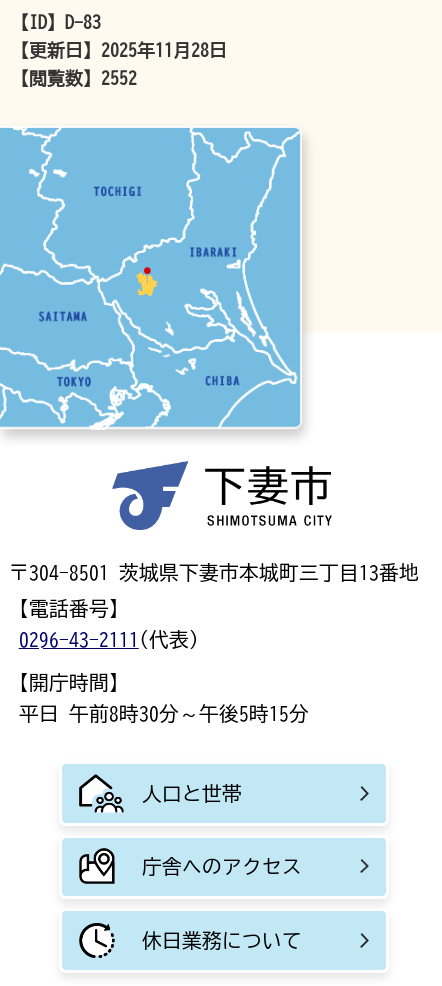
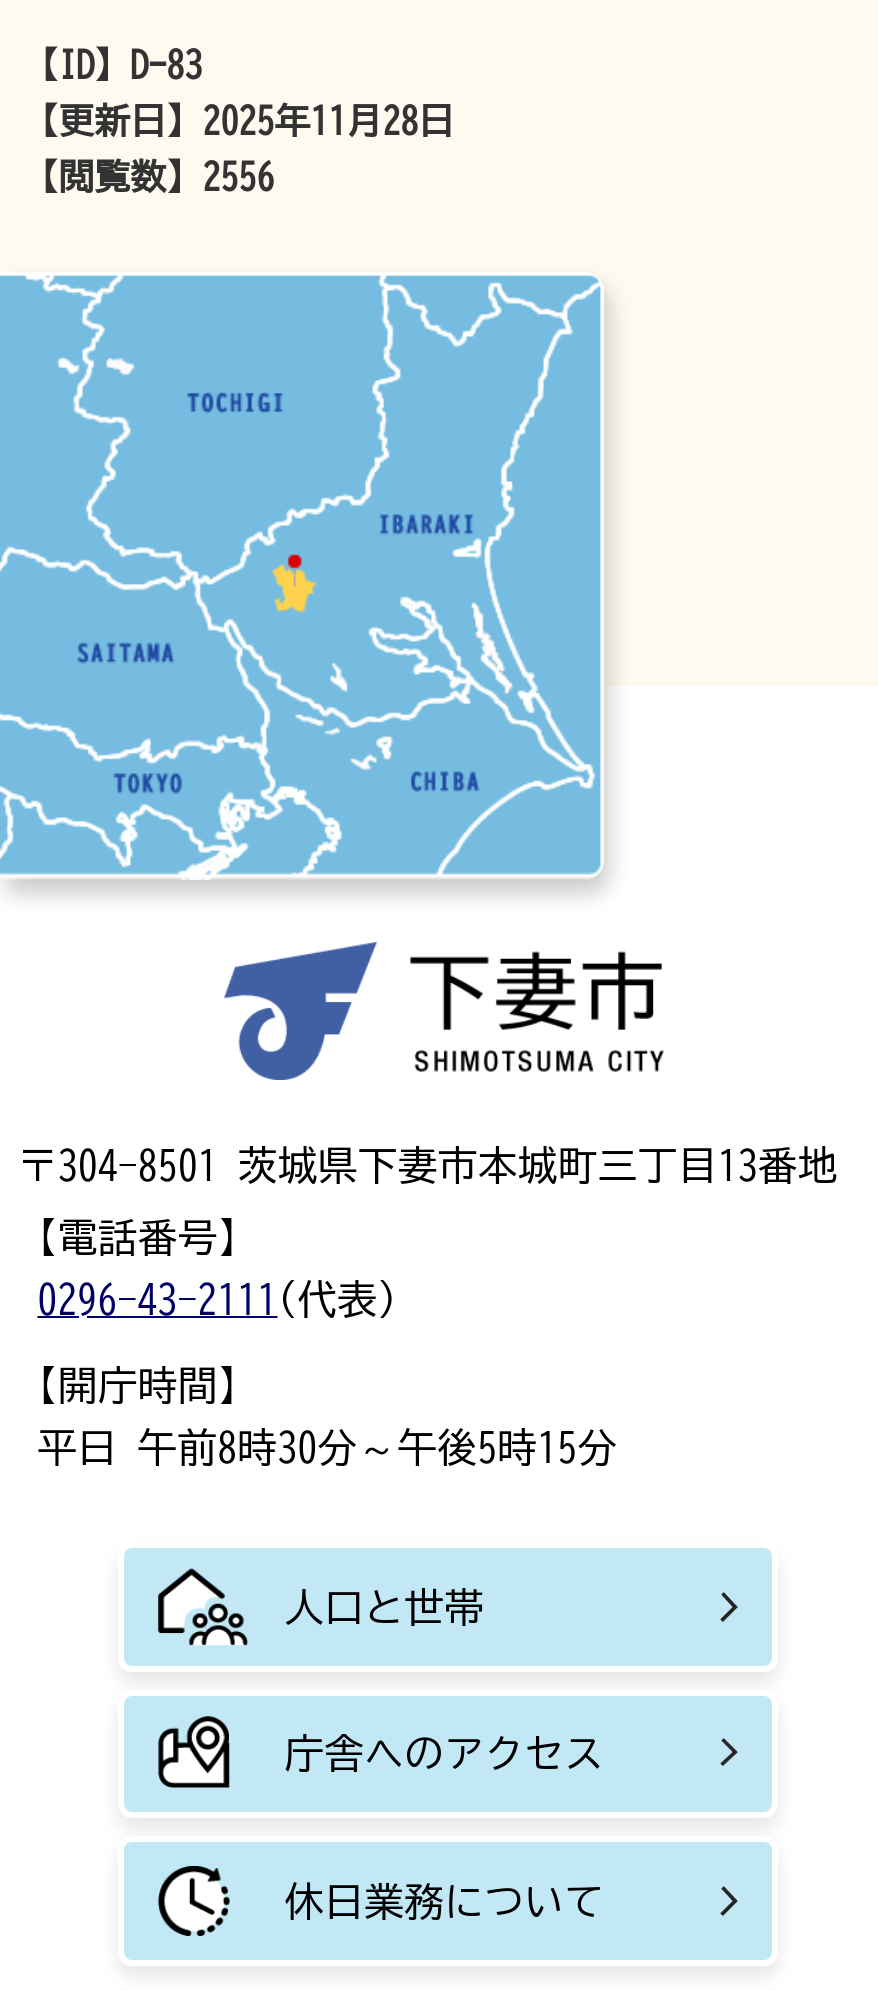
[11,69,137,87] 【閲覧数】2552 -> [22,159,274,195] 【閲覧数】2556

